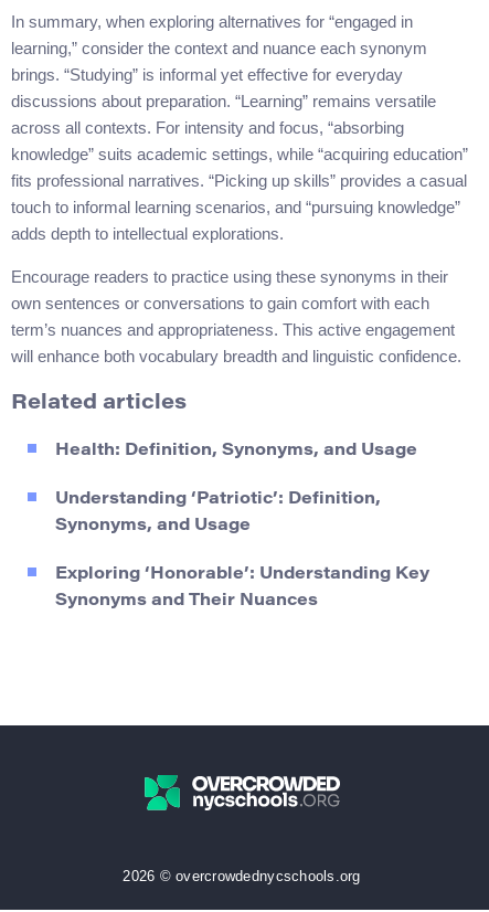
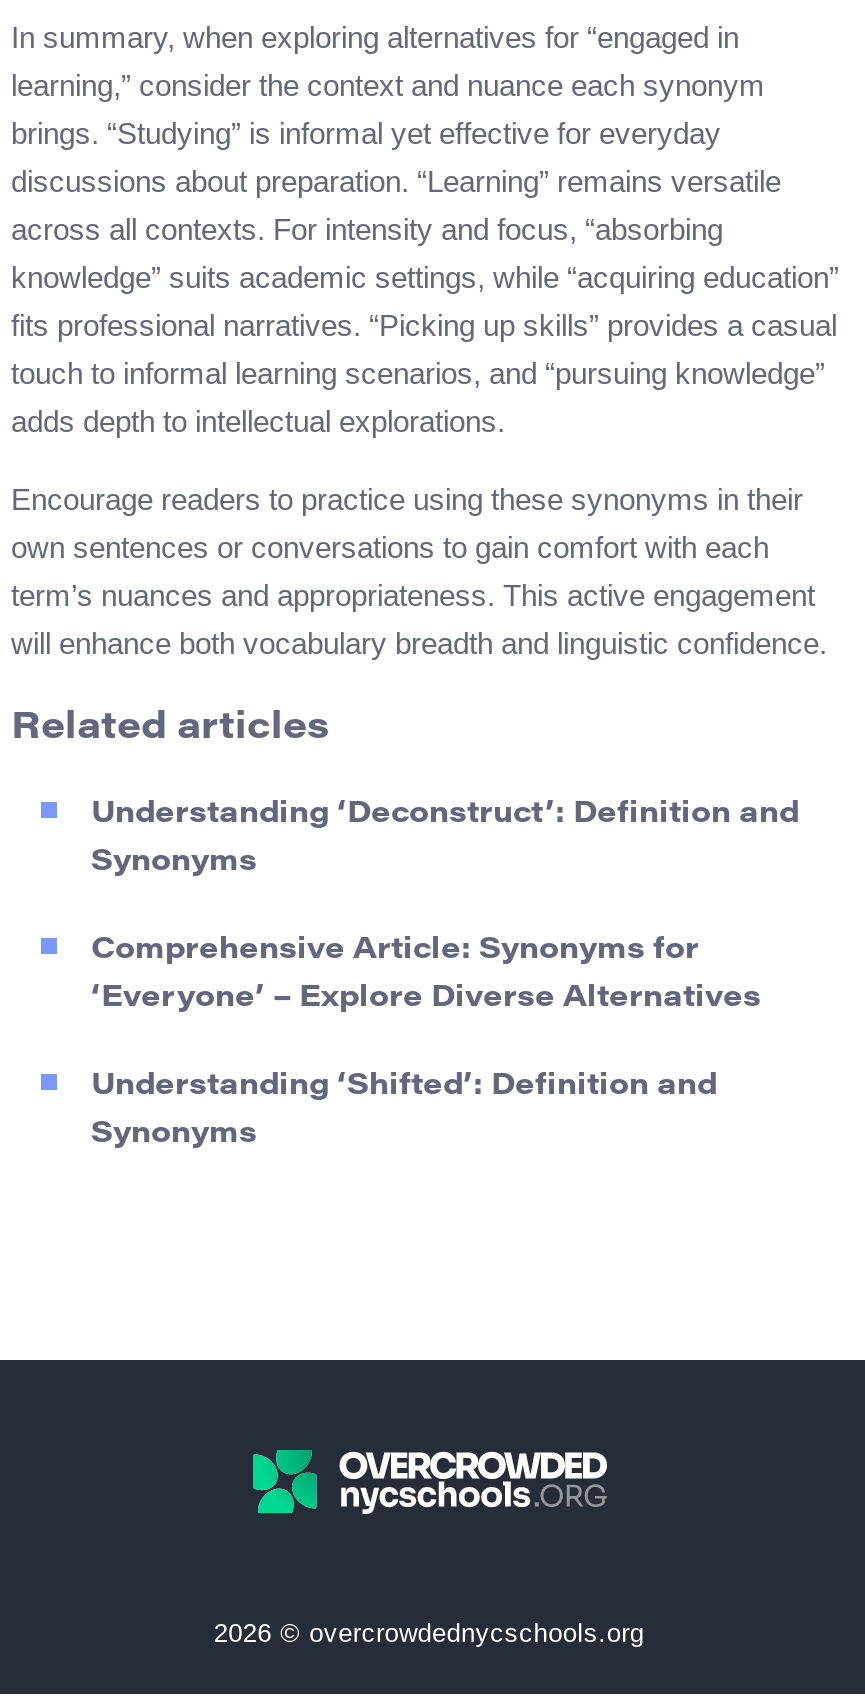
[55,443,429,609] Health: Definition, Synonyms, and Usage | Understanding ‘Patriotic’: Definition, | Synonyms, and Usage | Exploring ‘Honorable’: Understanding Key | Synonyms and Their Nuances -> [91,800,799,1149] Understanding ‘Deconstruct’: Definition and | Synonyms | Comprehensive Article: Synonyms for | ‘Everyone’ – Explore Diverse Alternatives | Understanding ‘Shifted’: Definition and | Synonyms

